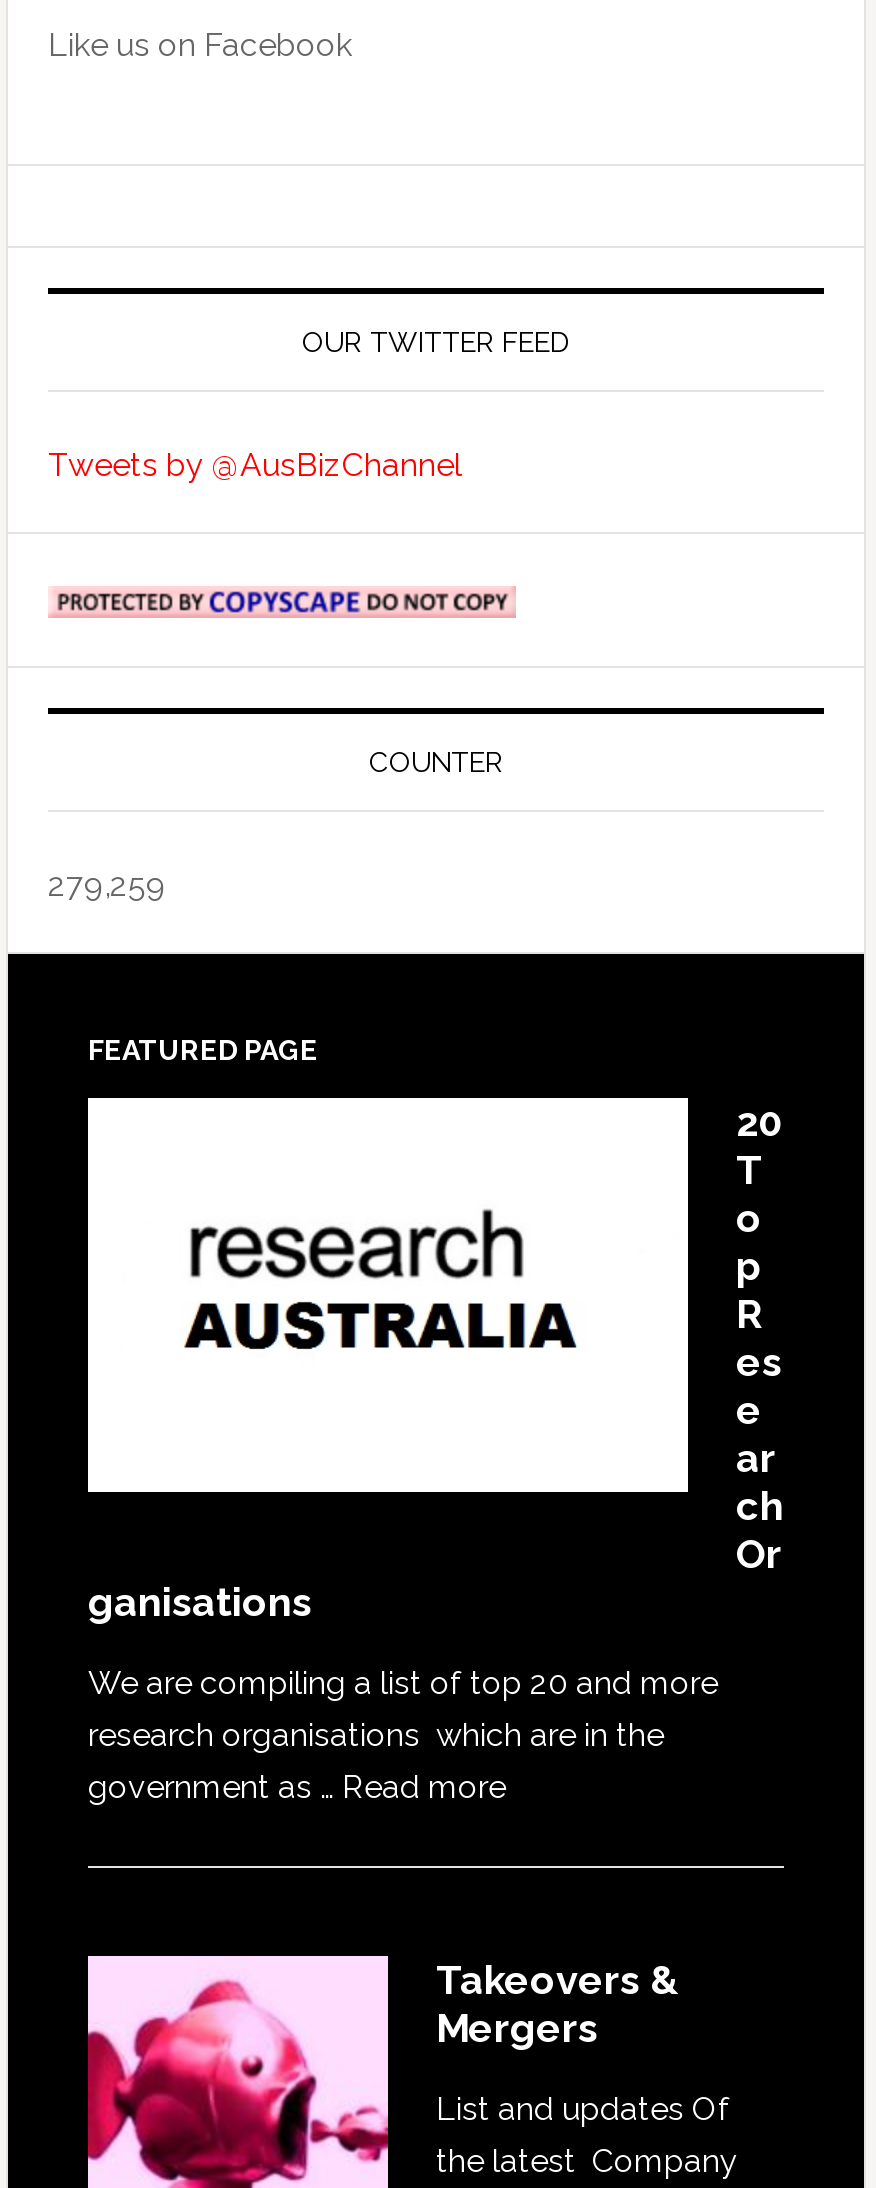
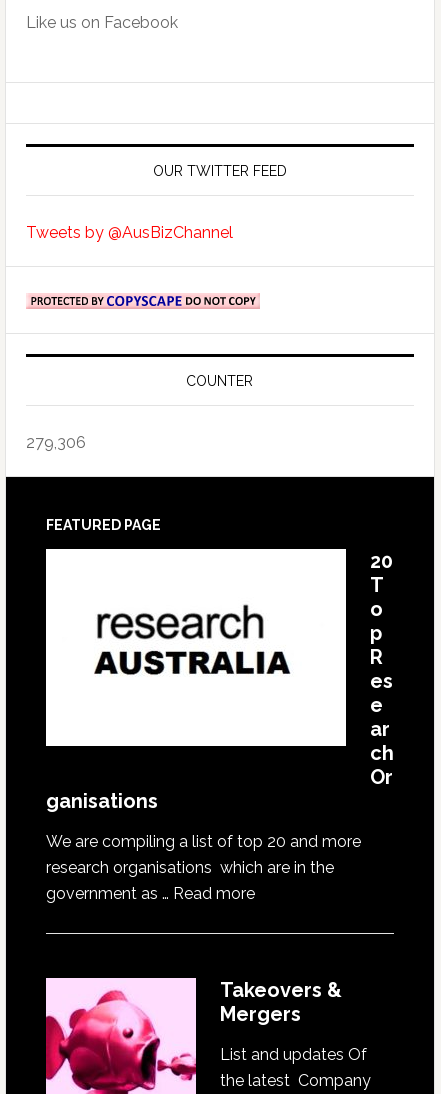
[48,866,166,904] 279,259 -> [26,433,86,452] 279,306

